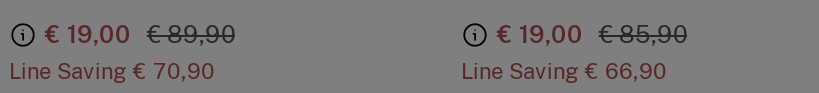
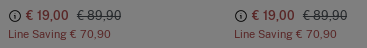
[461,21,687,83] € 19,00 € 85,90 | Line Saving € 66,90 -> [234,9,347,40] € 19,00 € 89,90 | Line Saving € 70,90

